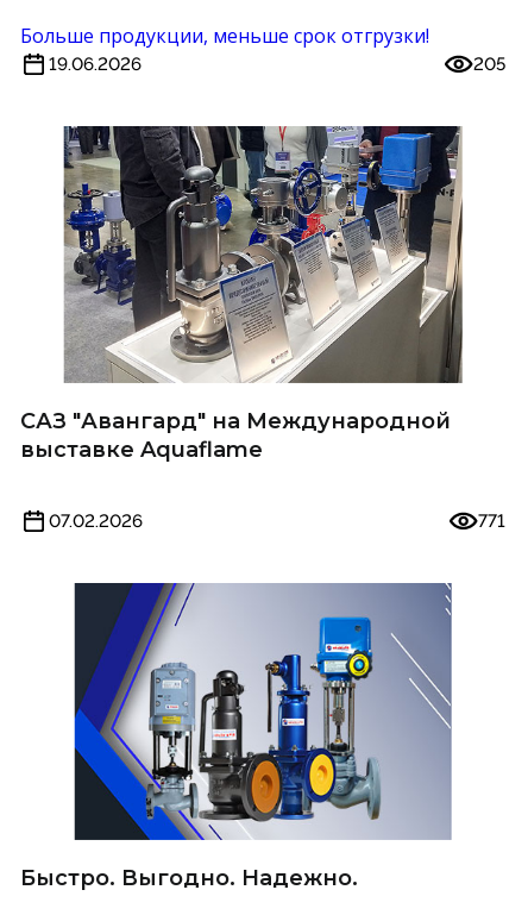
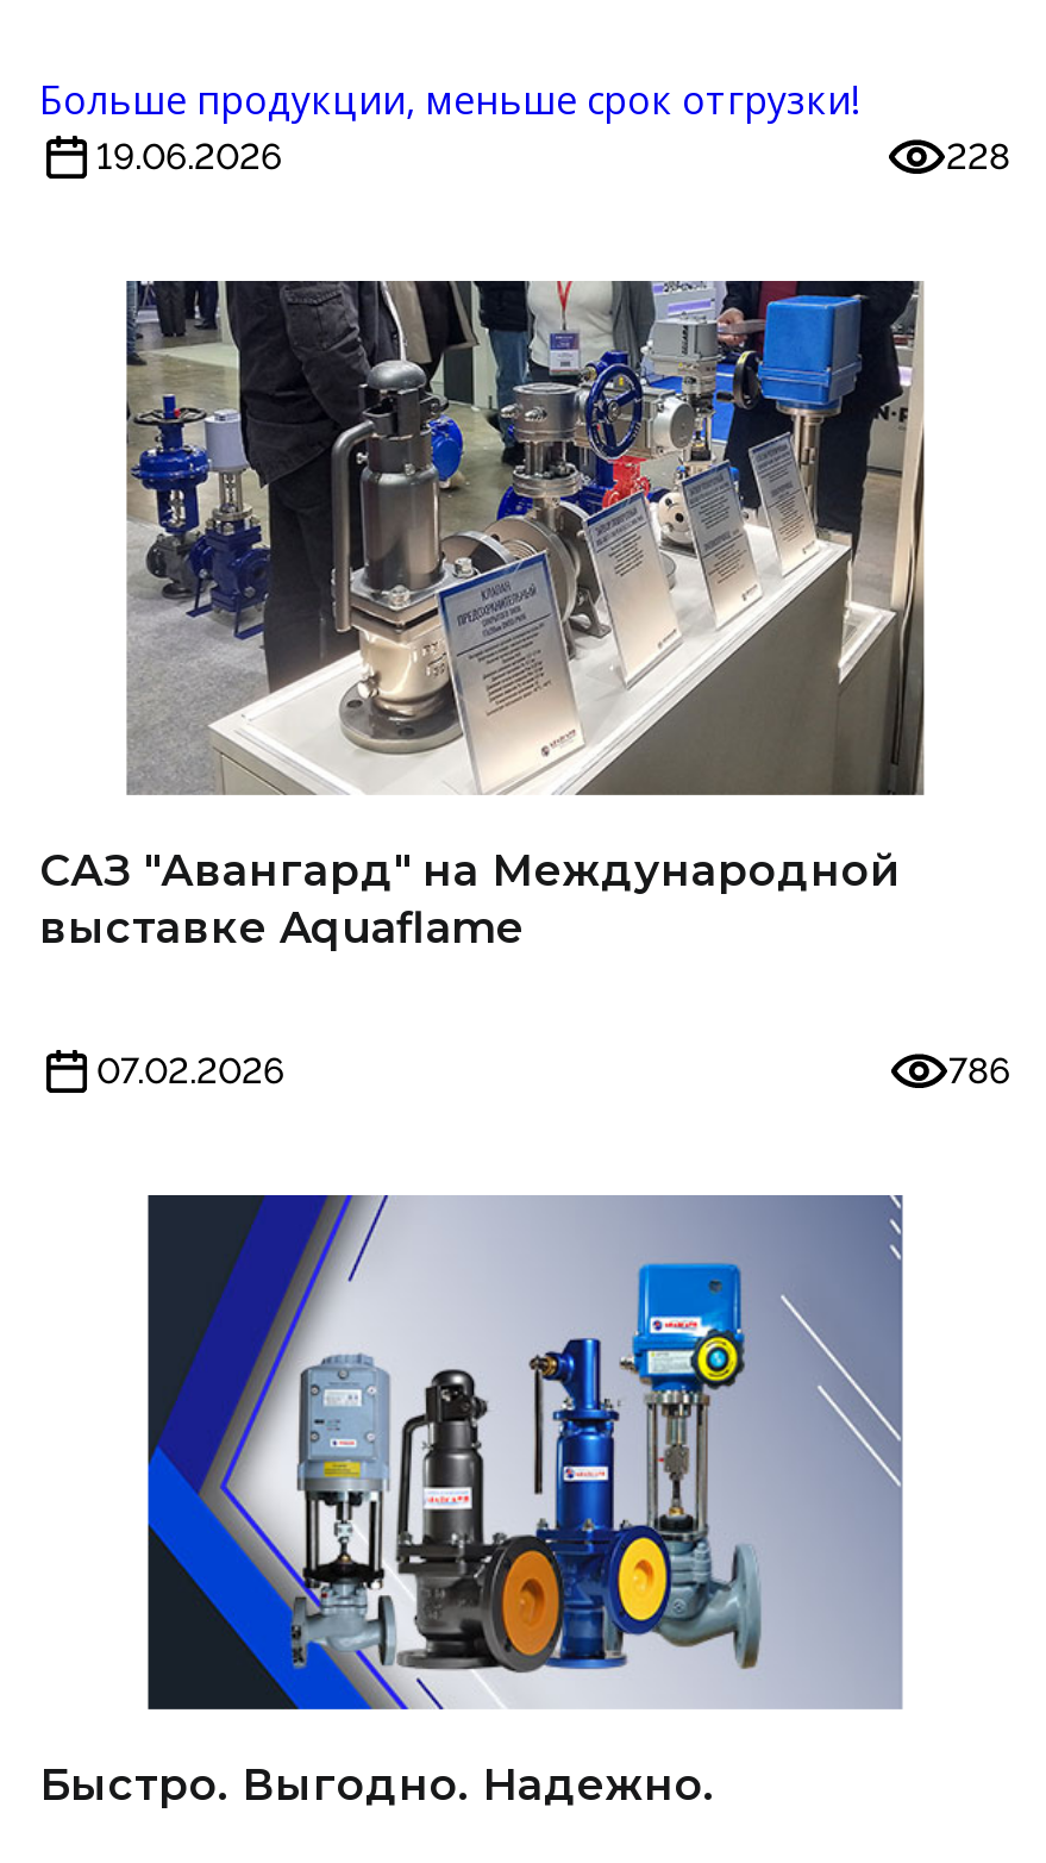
[473,53,505,75] 205 -> [946,135,1010,178] 228
[478,510,505,532] 771 -> [948,1050,1010,1093] 786

